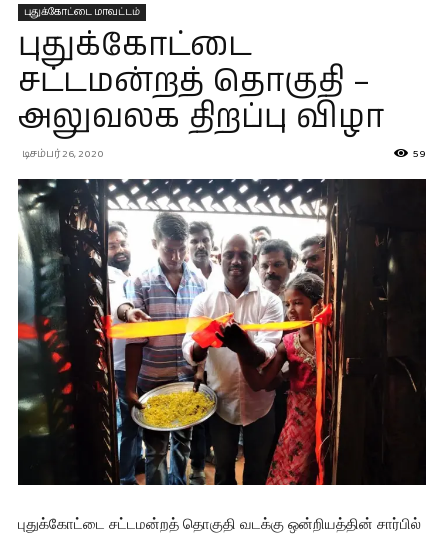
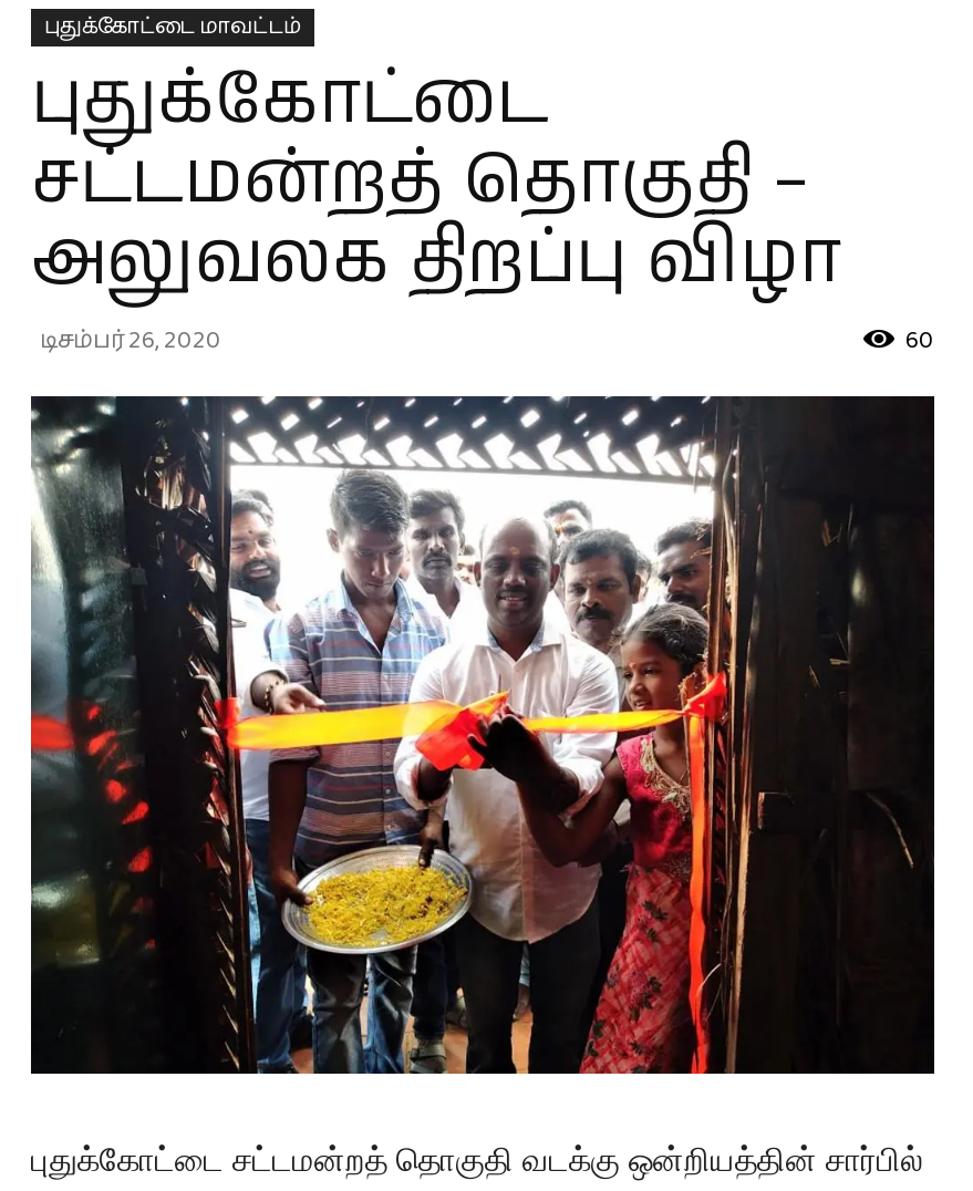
[413,145,426,162] 59 -> [905,321,934,359] 60

